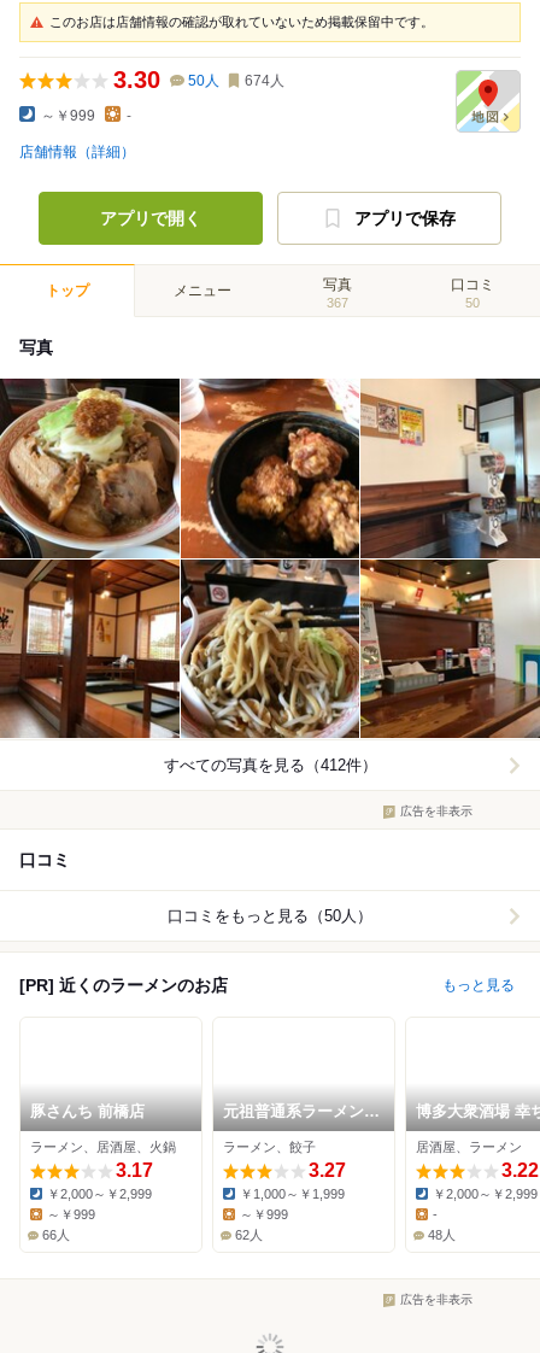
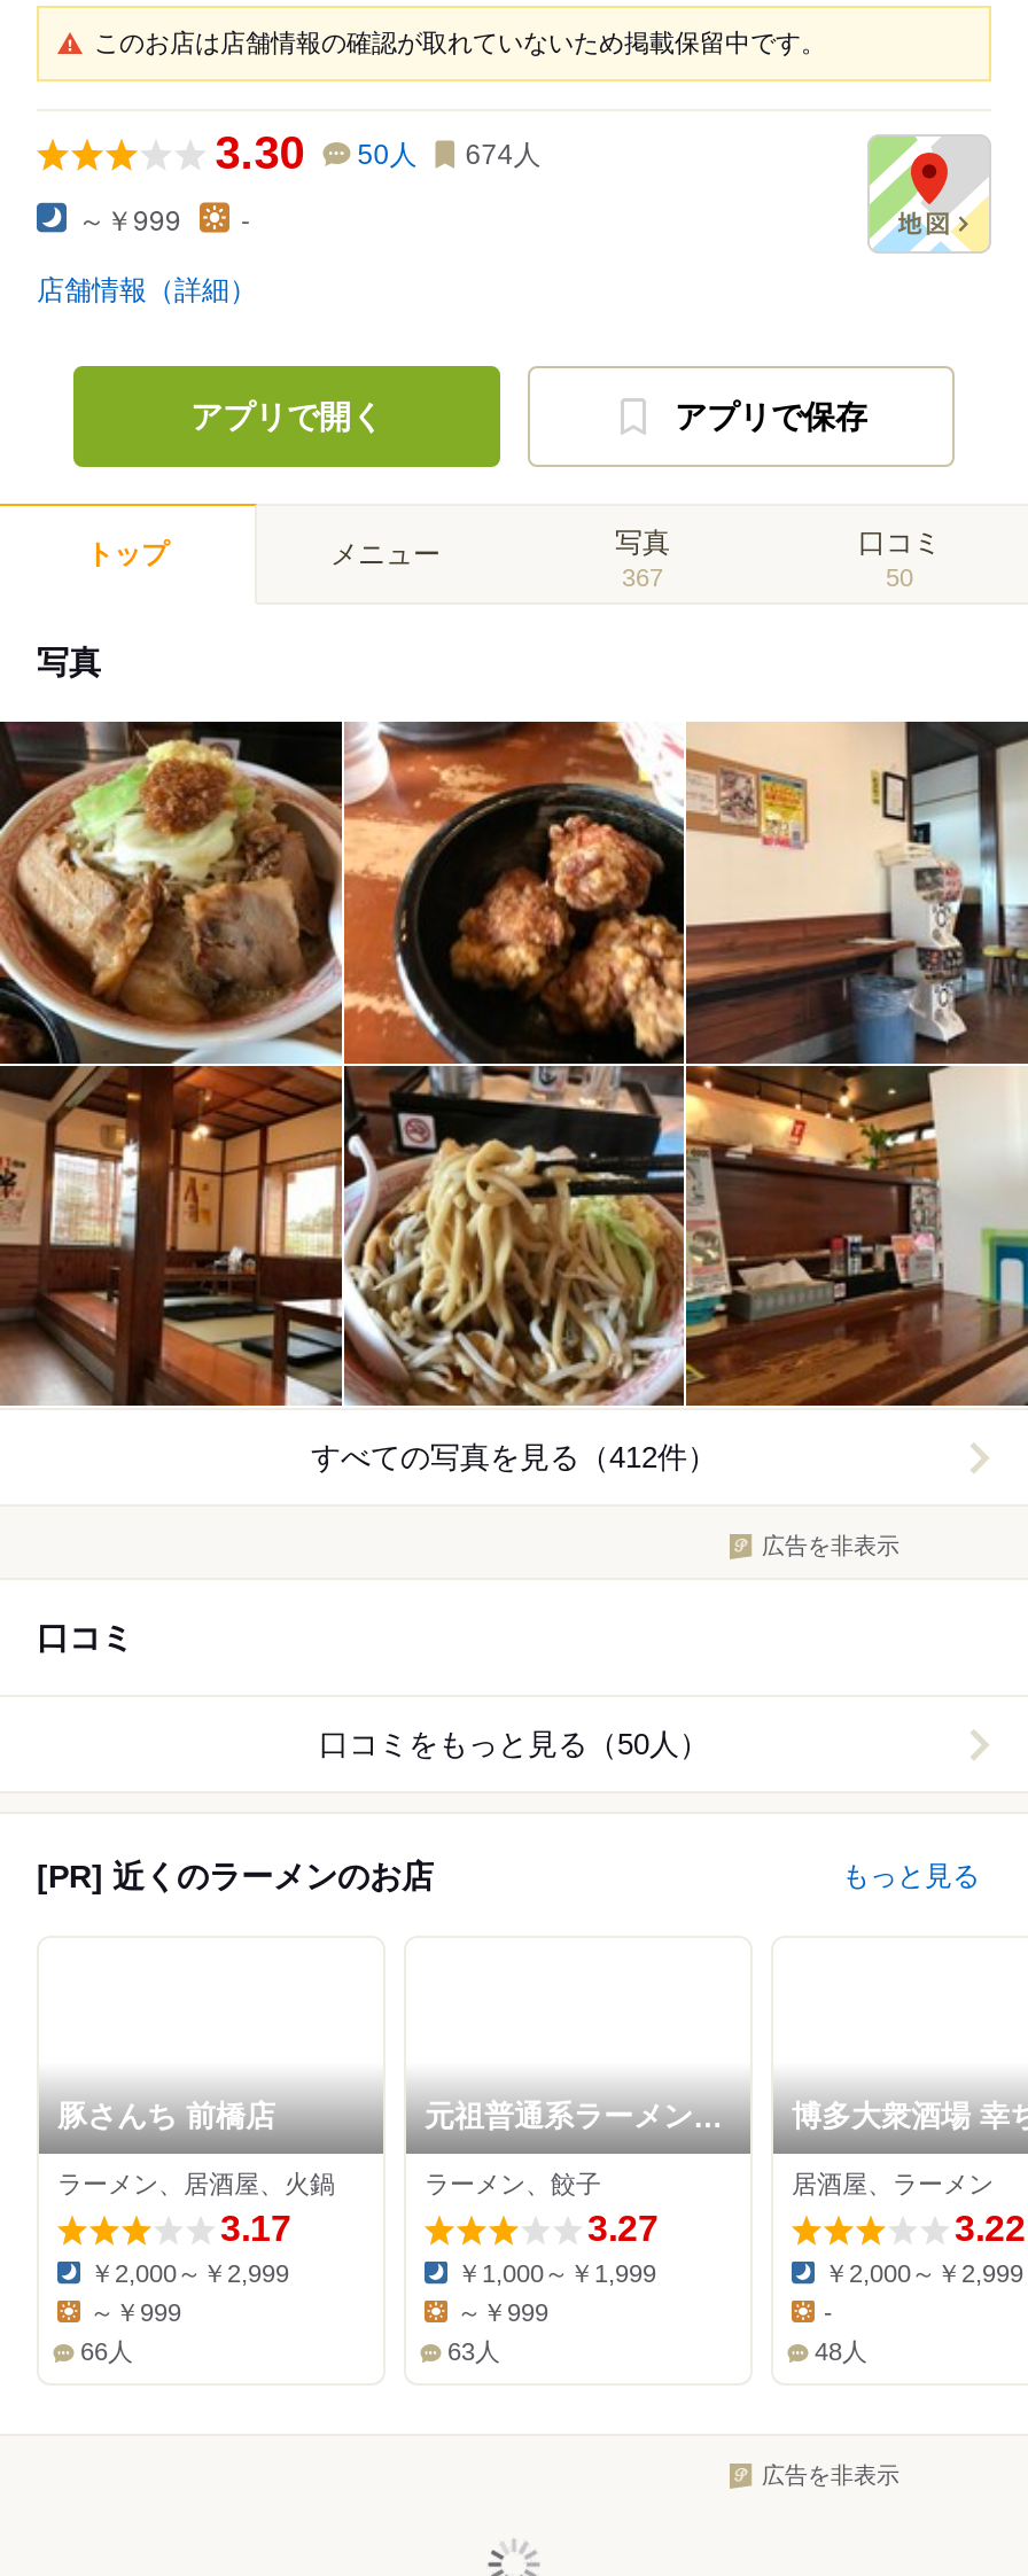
[235,1228,263,1242] 62人 -> [447,2338,500,2366] 63人

